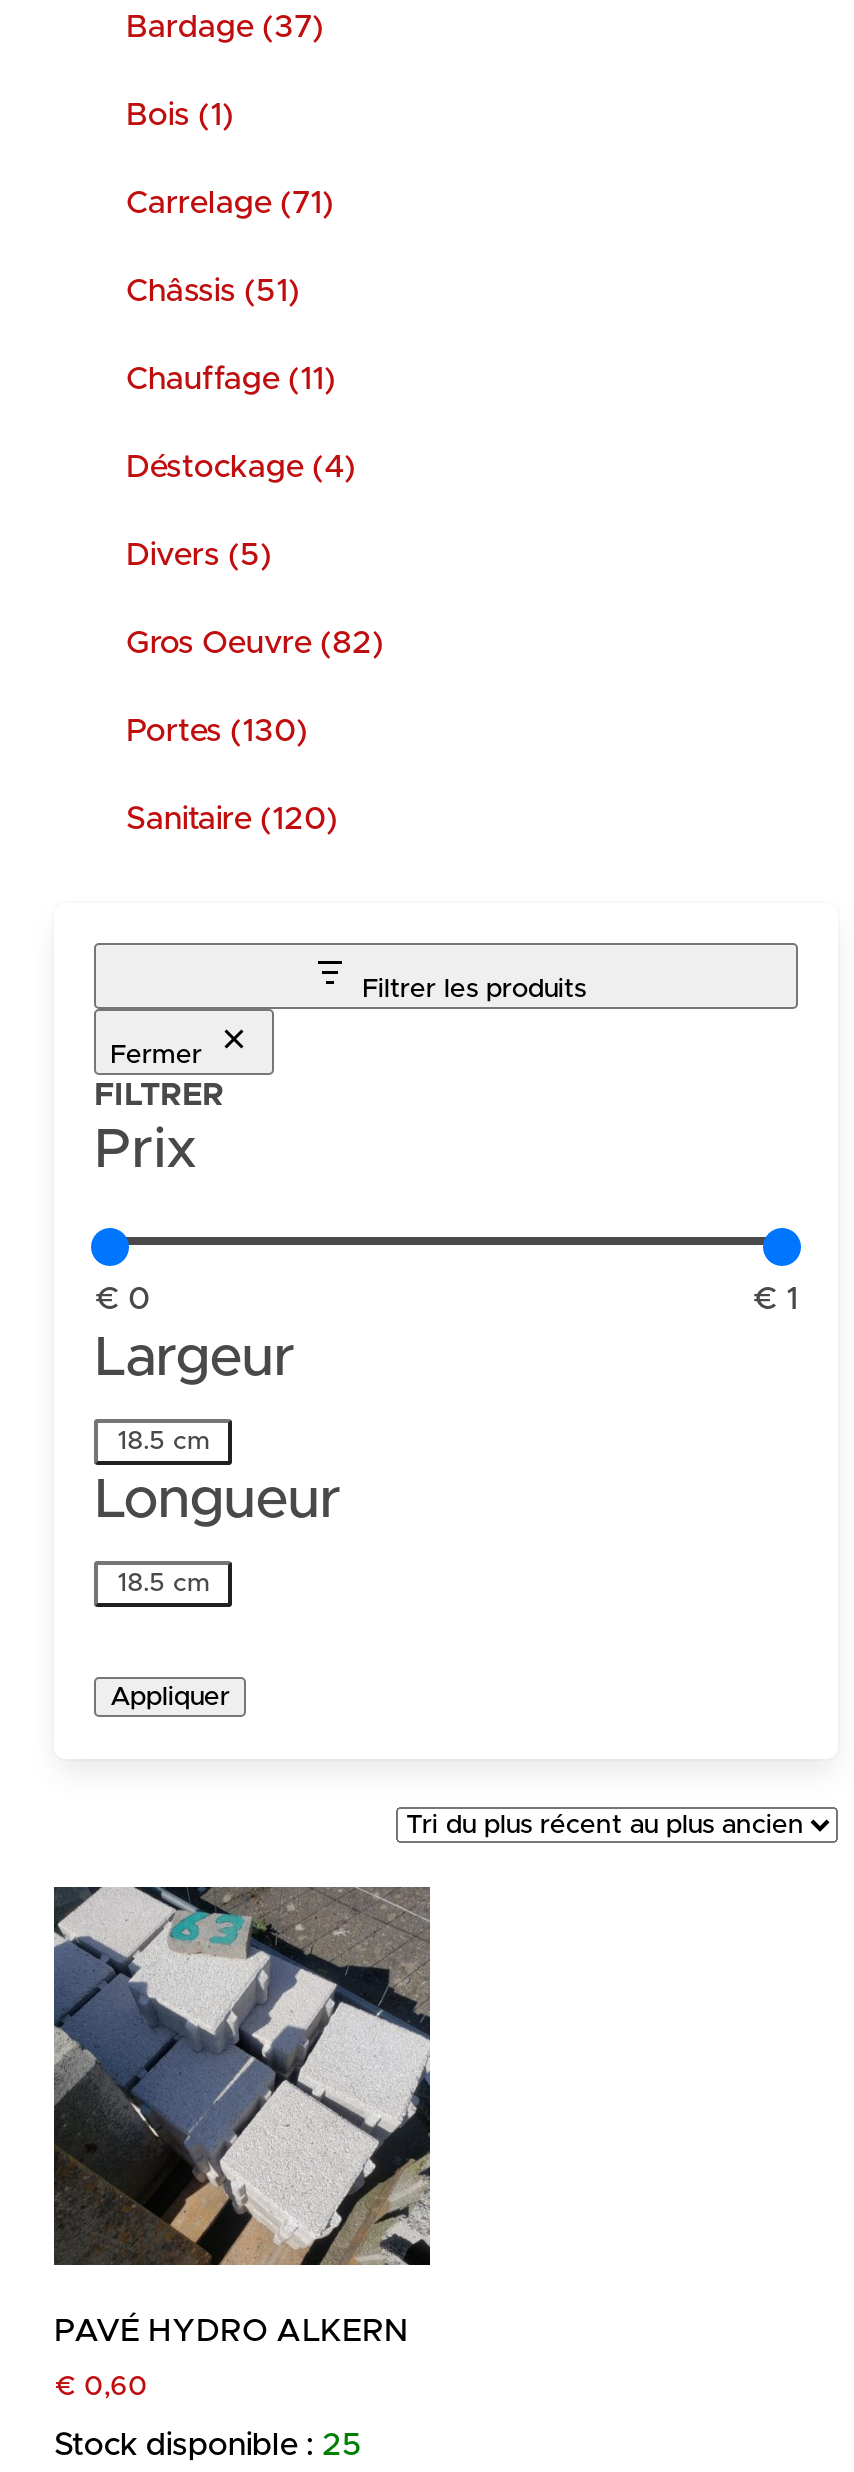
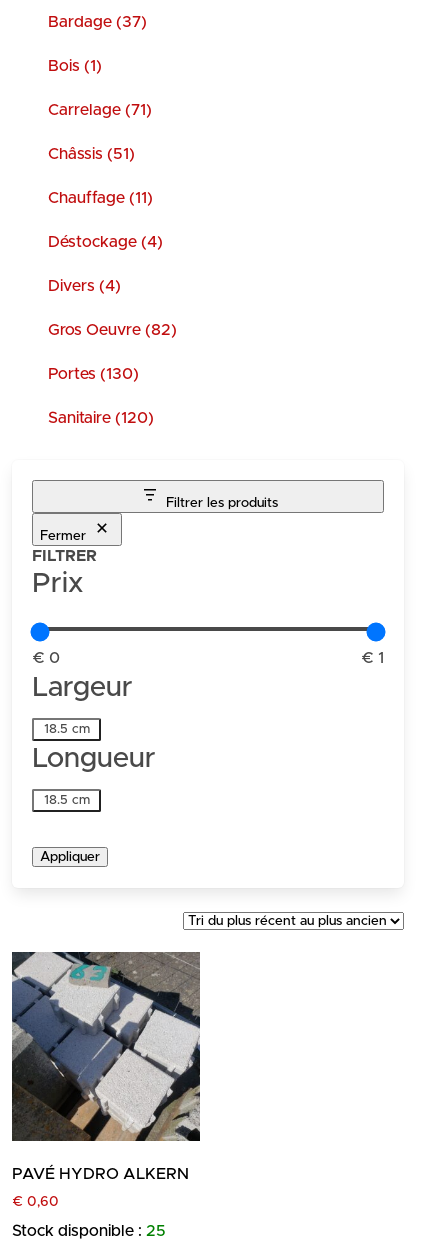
[126,539,272,571] Divers (5) -> [48,278,121,294] Divers (4)

